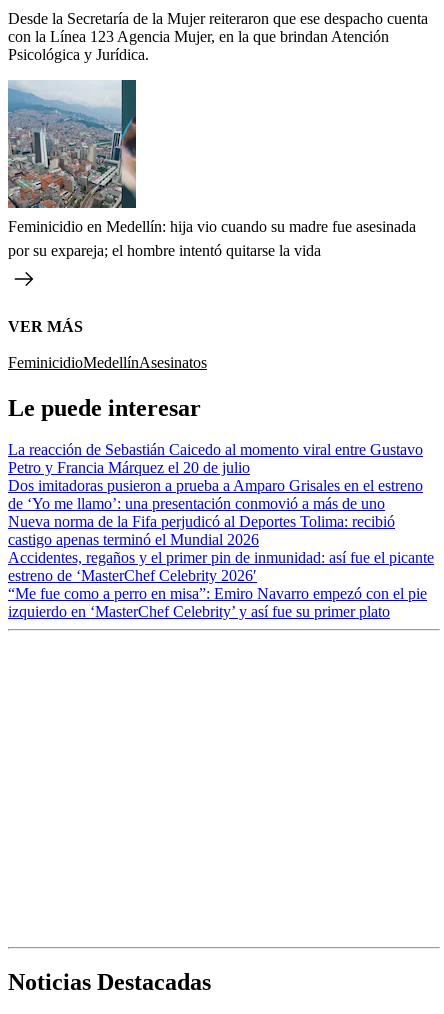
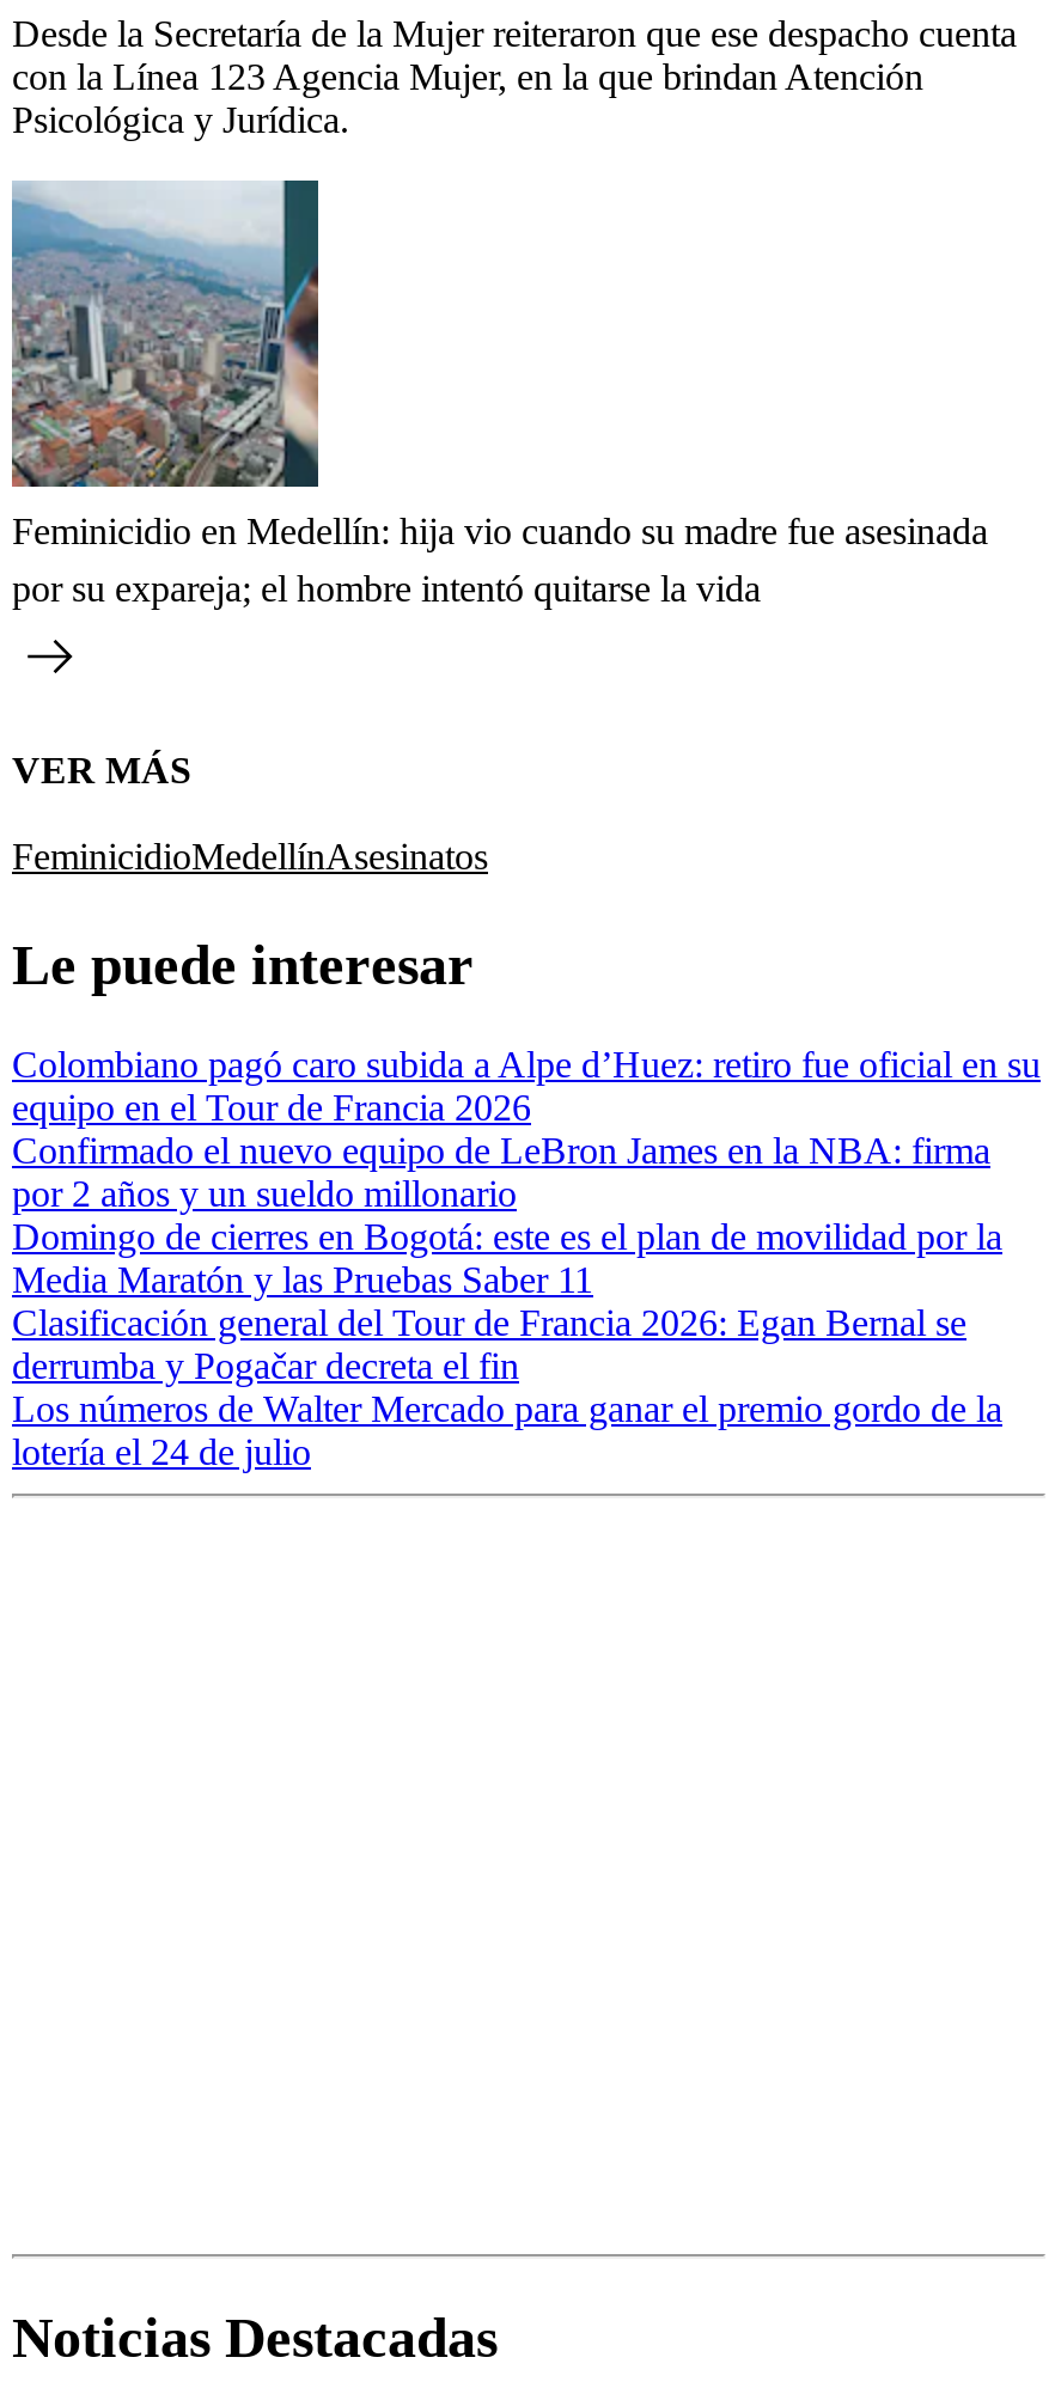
[8,441,434,620] La reacción de Sebastián Caicedo al momento viral entre Gustavo | Petro y Francia Márquez el 20 de julio | Dos imitadoras pusieron a prueba a Amparo Grisales en el estreno | de ‘Yo me llamo’: una presentación conmovió a más de uno | Nueva norma de la Fifa perjudicó al Deportes Tolima: recibió | castigo apenas terminó el Mundial 2026 | Accidentes, regaños y el primer pin de inmunidad: así fue el picante | estreno de ‘MasterChef Celebrity 2026′ | “Me fue como a perro en misa”: Emiro Navarro empezó con el pie | izquierdo en ‘MasterChef Celebrity’ y así fue su primer plato -> [12,1045,1041,1473] Colombiano pagó caro subida a Alpe d’Huez: retiro fue oficial en su | equipo en el Tour de Francia 2026 | Confirmado el nuevo equipo de LeBron James en la NBA: firma | por 2 años y un sueldo millonario | Domingo de cierres en Bogotá: este es el plan de movilidad por la | Media Maratón y las Pruebas Saber 11 | Clasificación general del Tour de Francia 2026: Egan Bernal se | derrumba y Pogačar decreta el fin | Los números de Walter Mercado para ganar el premio gordo de la | lotería el 24 de julio

